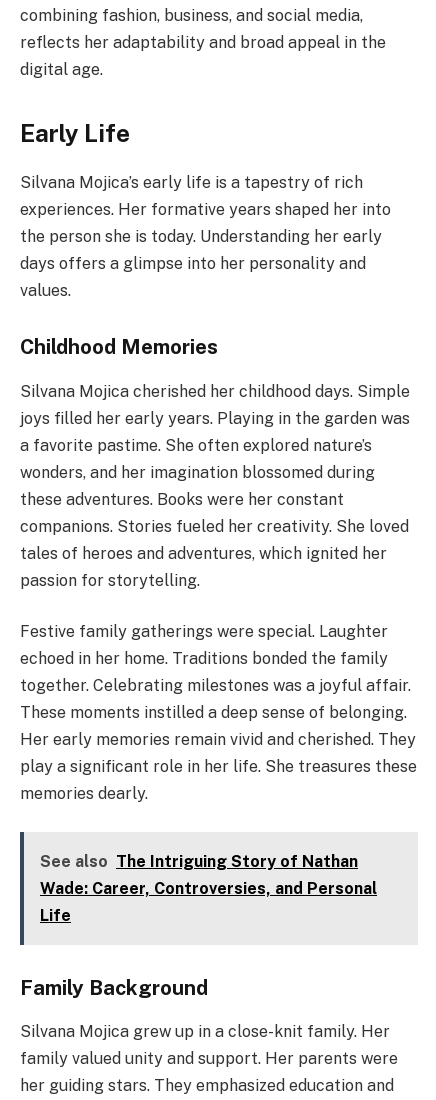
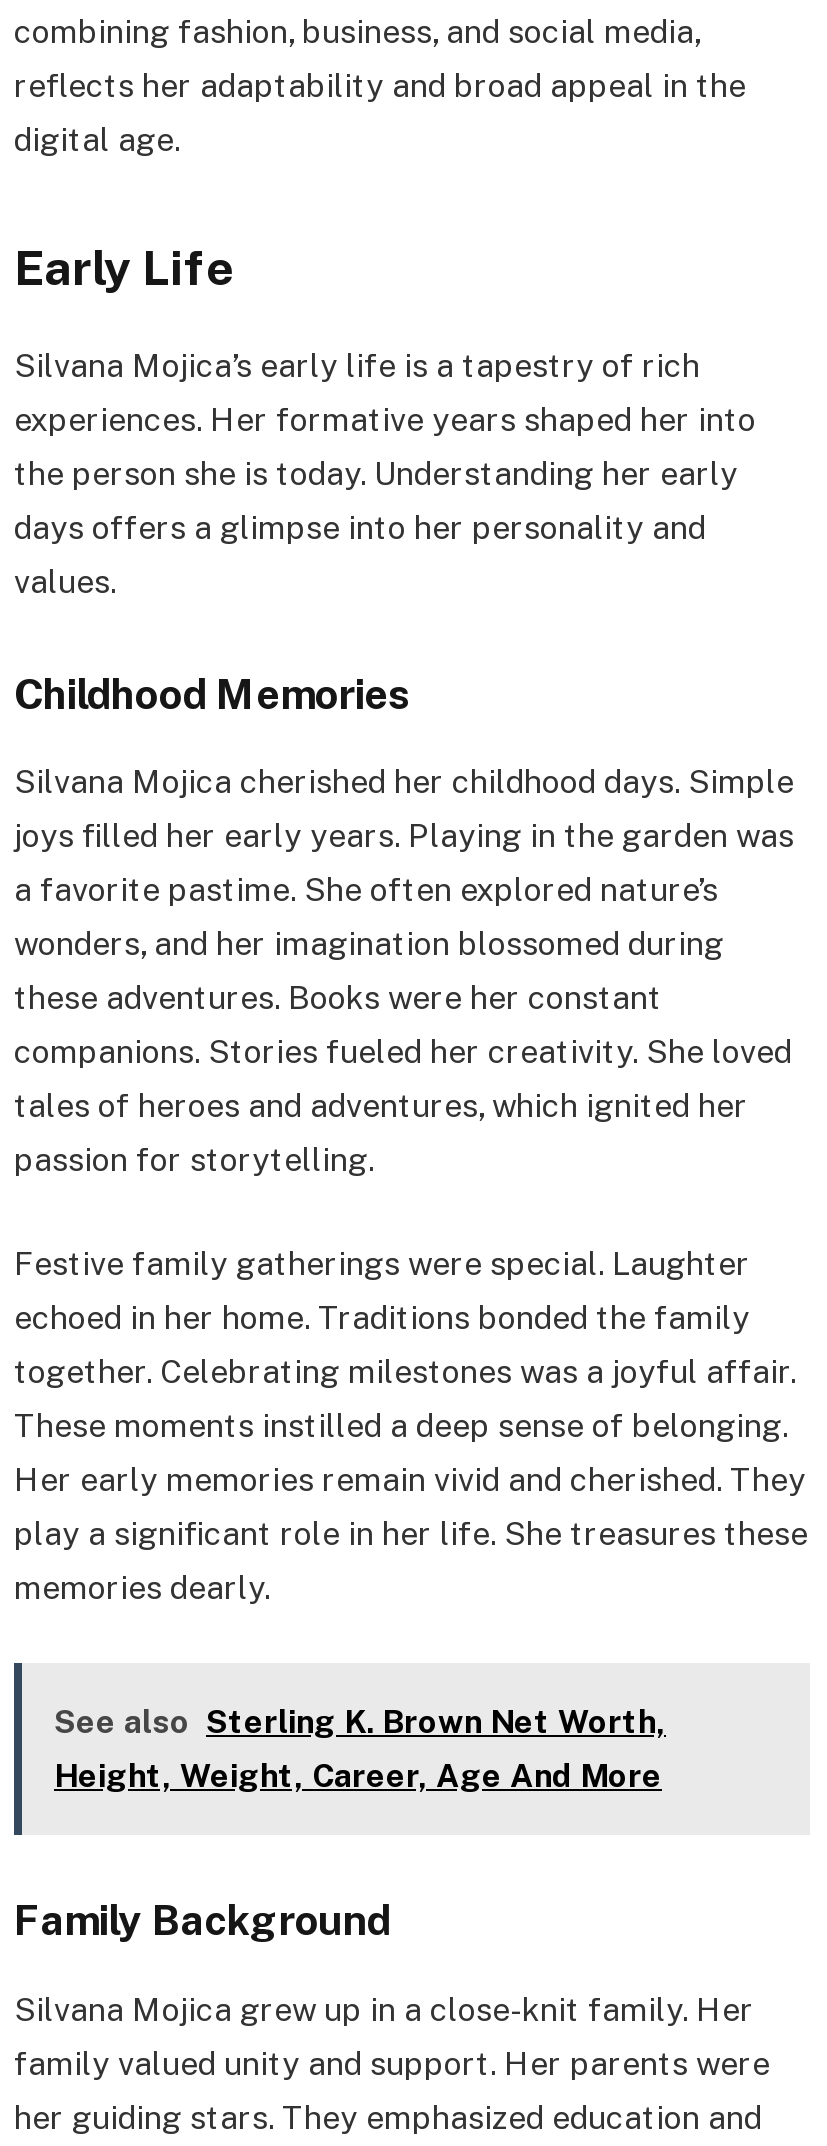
[40,852,377,925] See also The Intriguing Story of Nathan | Wade: Career, Controversies, and Personal | Life -> [54,1704,666,1796] See also Sterling K. Brown Net Worth, | Height, Weight, Career, Age And More

